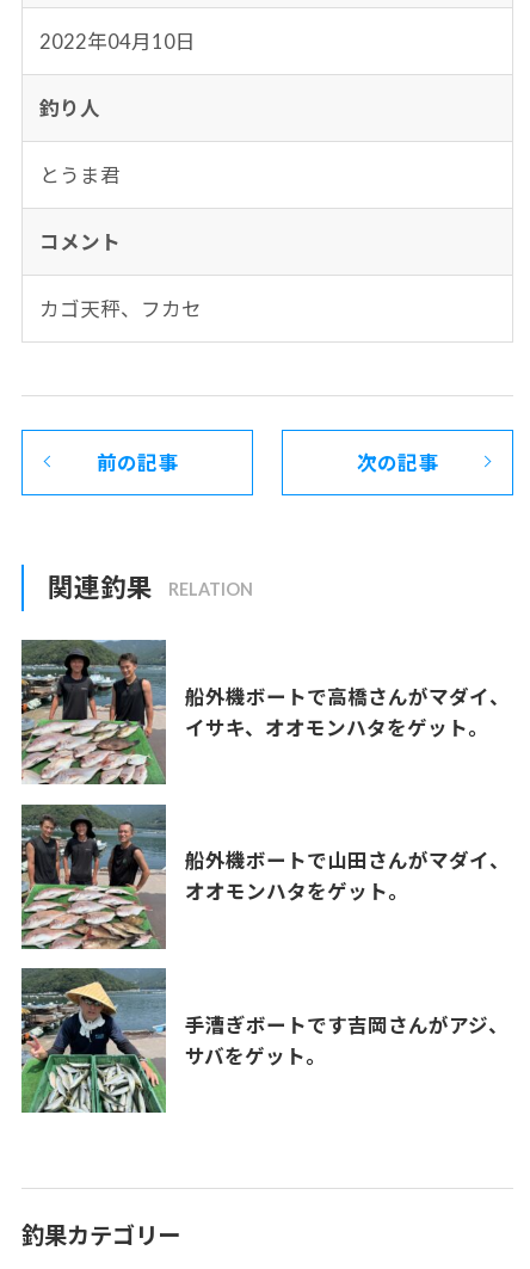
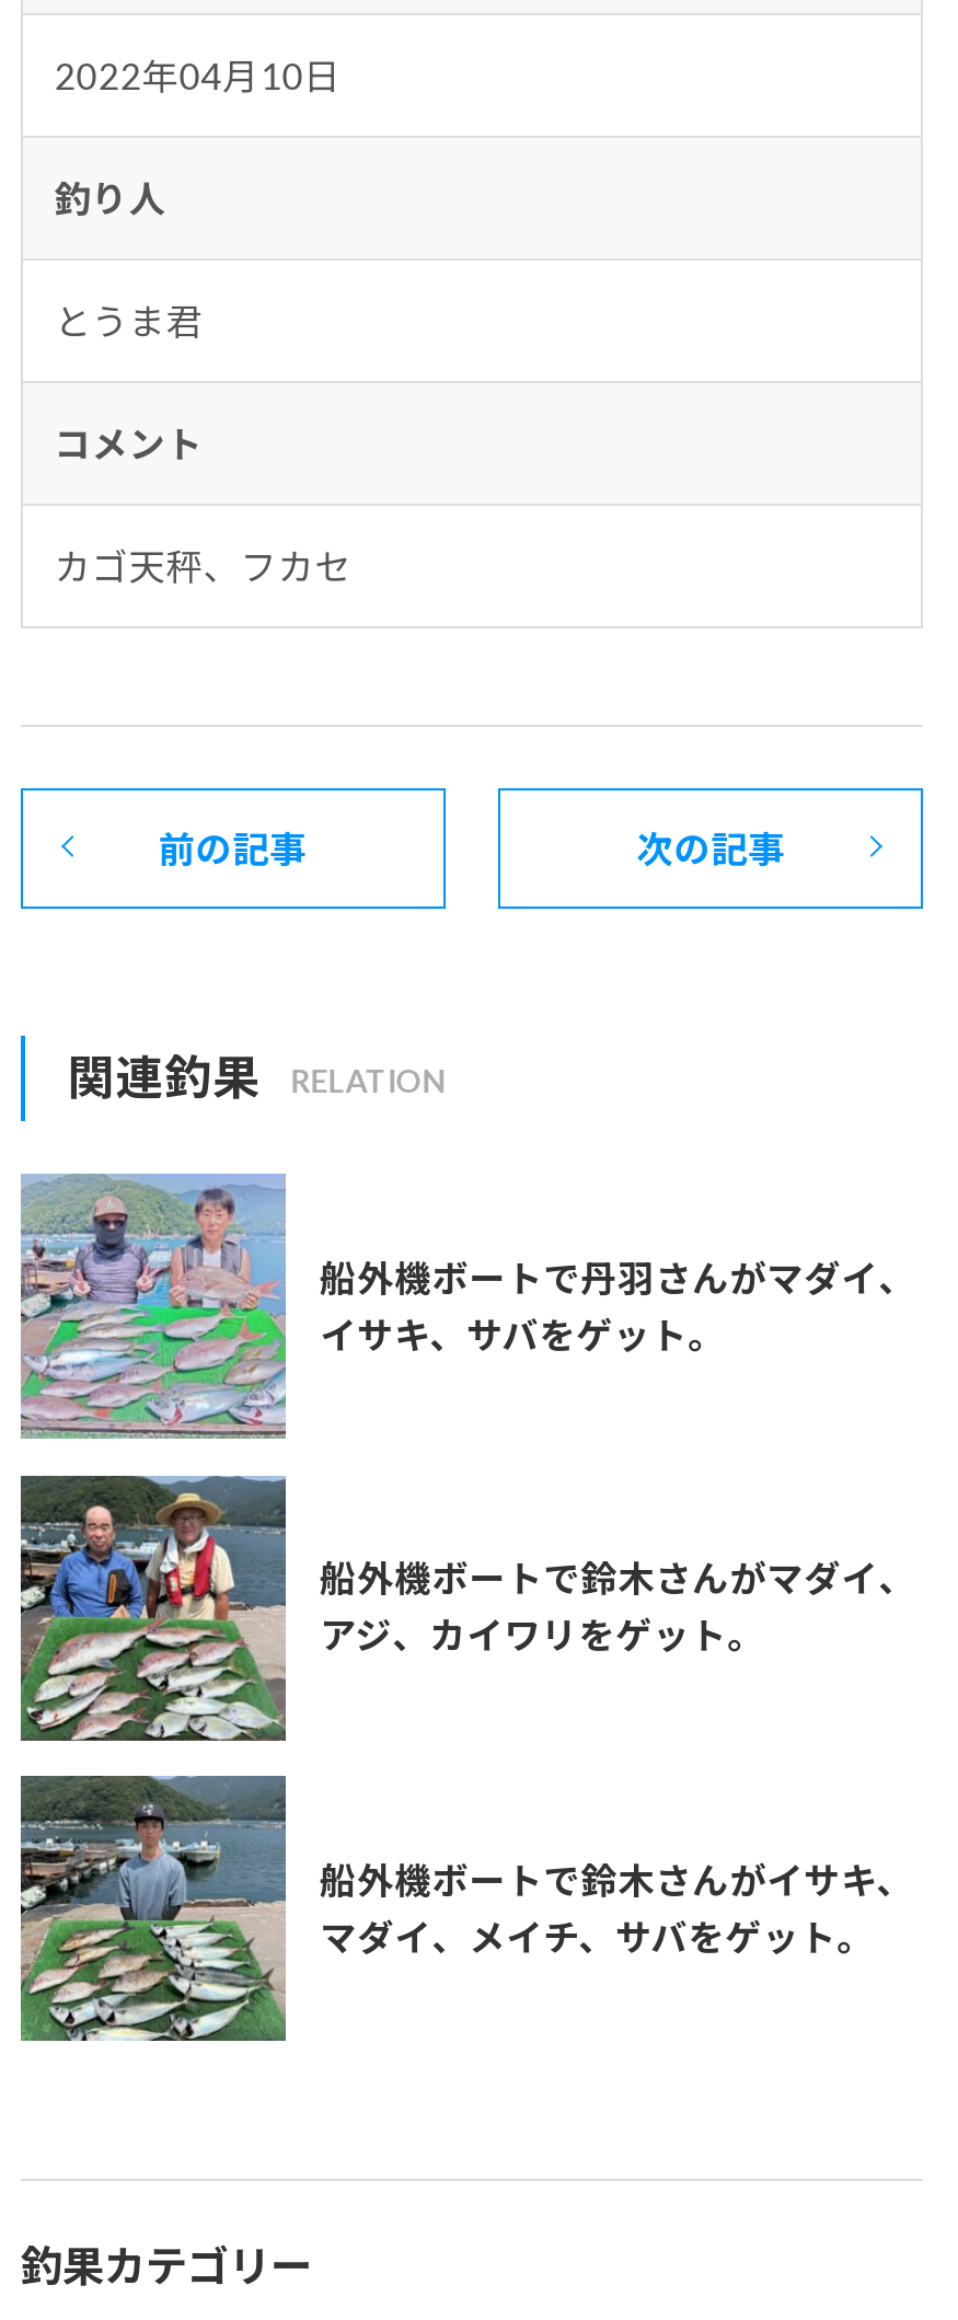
[20,639,509,786] [image] | 船外機ボートで高橋さんがマダイ、 | イサキ、オオモンハタをゲット。 -> [19,1171,916,1441] [image] | 船外機ボートで丹羽さんがマダイ、 | イサキ、サバをゲット。
[21,805,509,950] [image] | 船外機ボートで山田さんがマダイ、 | オオモンハタをゲット。 -> [19,1474,916,1743] [image] | 船外機ボートで鈴木さんがマダイ、 | アジ、カイワリをゲット。
[20,981,508,1114] [image] | 手漕ぎボートです吉岡さんがアジ、 | サバをゲット。 -> [19,1798,913,2041] [image] | 船外機ボートで鈴木さんがイサキ、 | マダイ、メイチ、サバをゲット。

